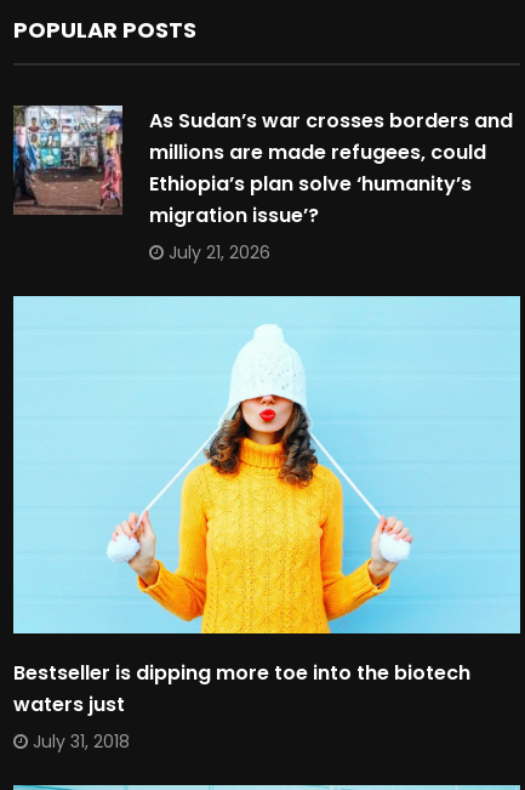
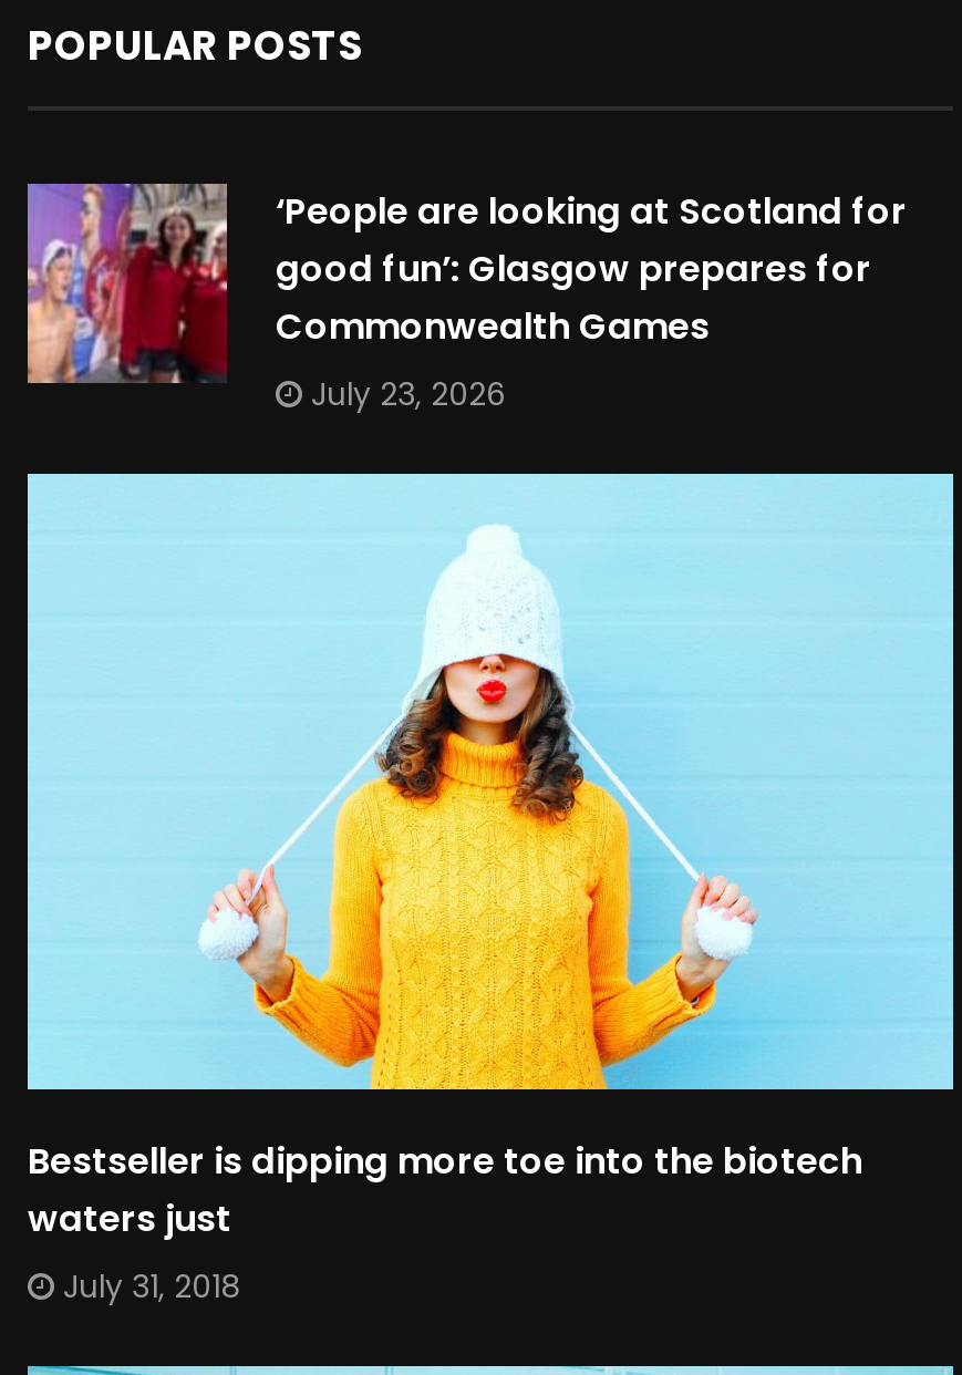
[12,104,513,264] [image] | As Sudan’s war crosses borders and | millions are made refugees, could | Ethiopia’s plan solve ‘humanity’s | migration issue’? | July 21, 2026 -> [25,182,907,416] [image] | ‘People are looking at Scotland for | good fun’: Glasgow prepares for | Commonwealth Games | July 23, 2026

